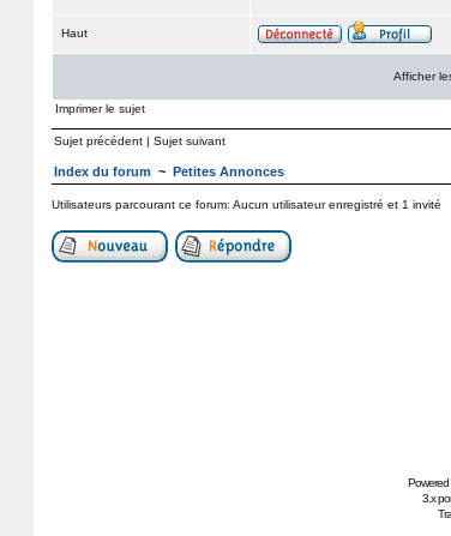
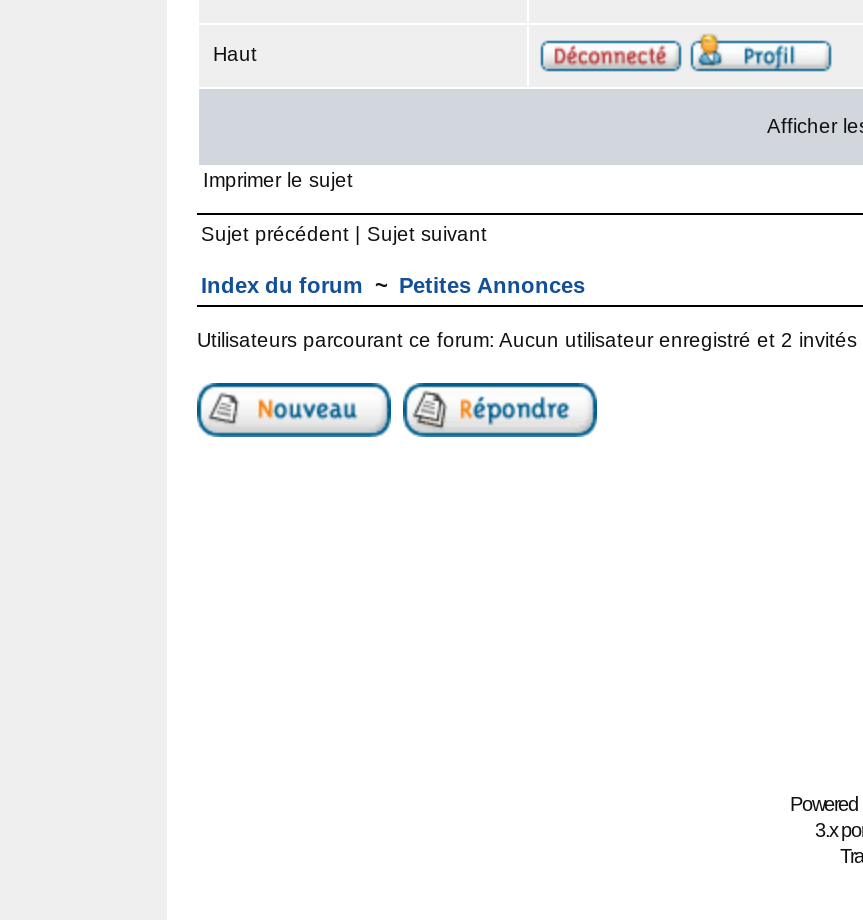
[52,198,441,211] Utilisateurs parcourant ce forum: Aucun utilisateur enregistré et 1 invité -> [197,329,857,351] Utilisateurs parcourant ce forum: Aucun utilisateur enregistré et 2 invités

